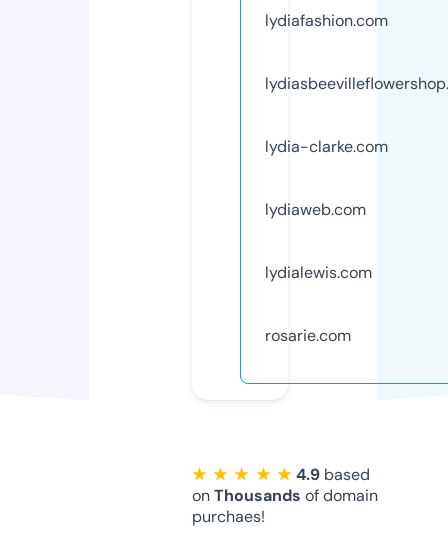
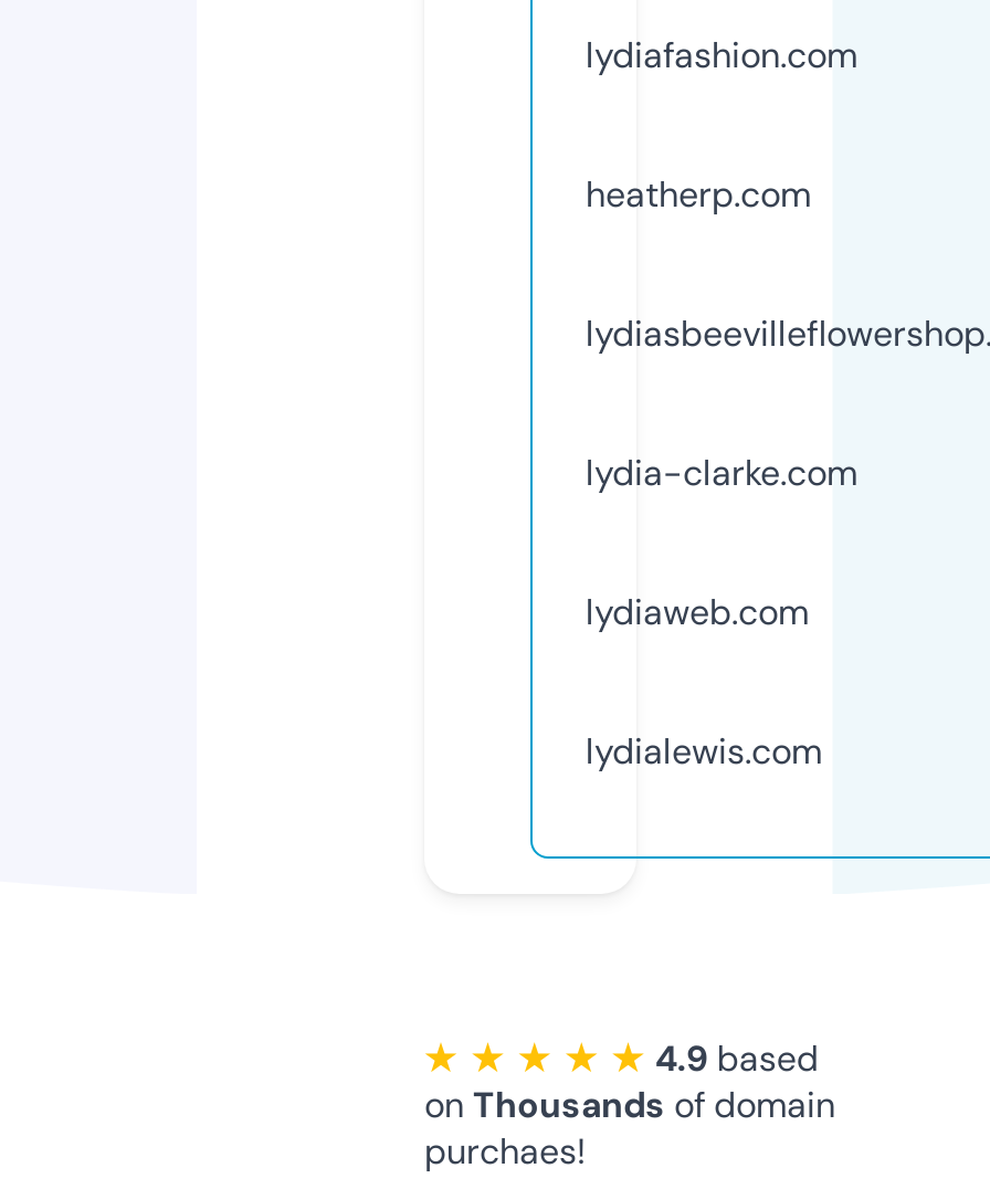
none -> [586,171,811,217] heatherp.com
moved [265,136,388,283] -> [586,449,857,774]: lydia-clarke.com | lydiaweb.com | lydialewis.com
[265,325,351,346] rosarie.com -> none

